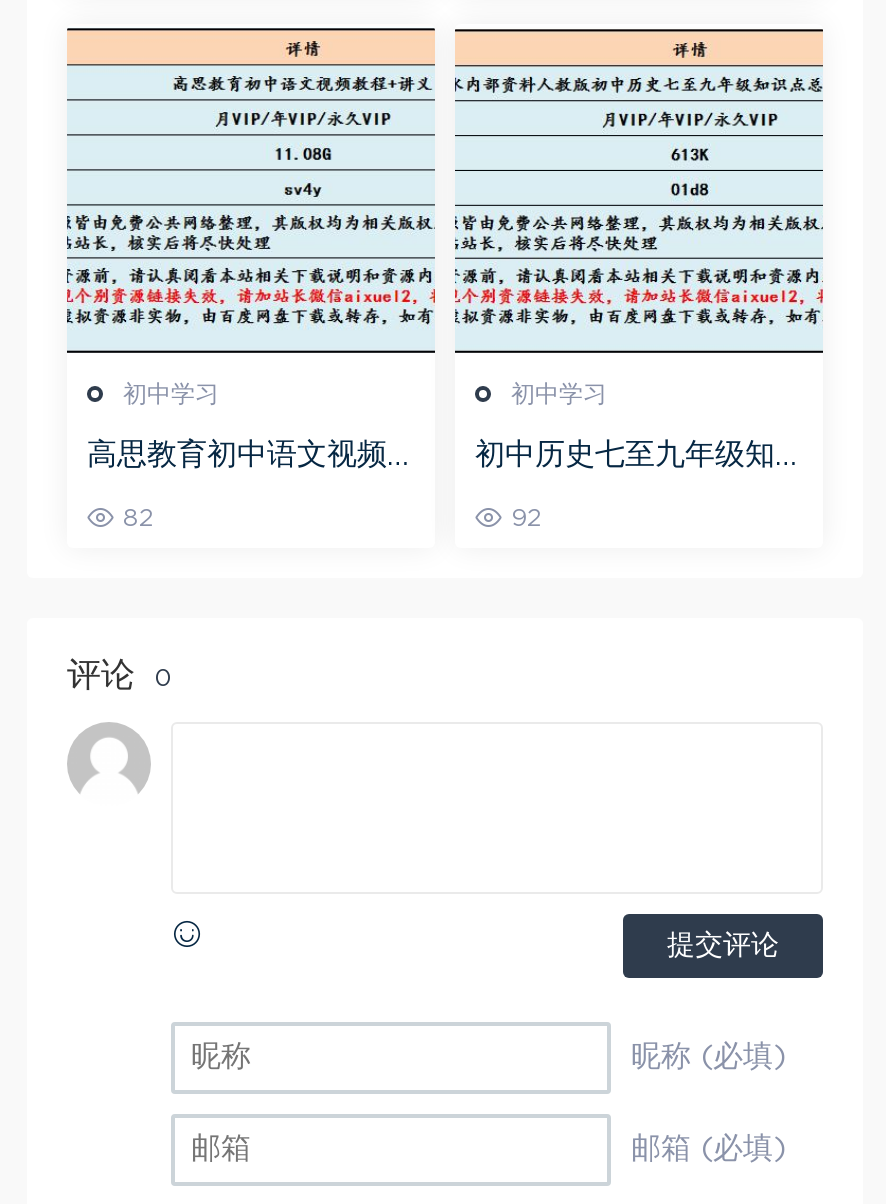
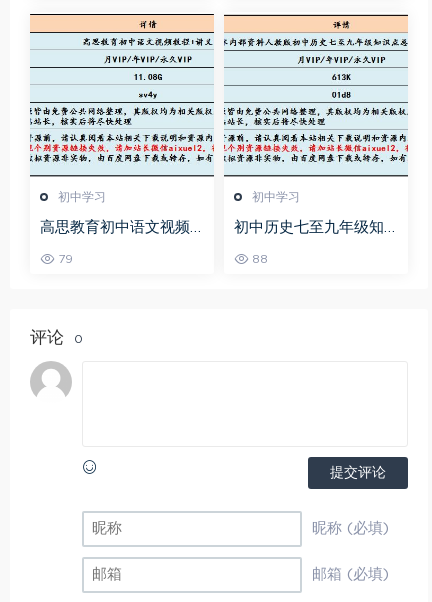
[115,507,155,531] 82 -> [54,253,73,265] 79
[503,507,543,531] 92 -> [248,253,268,265] 88

